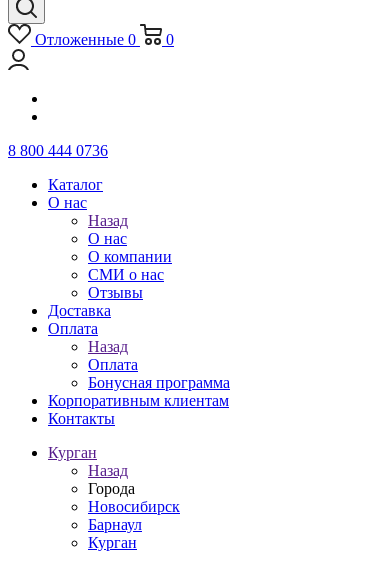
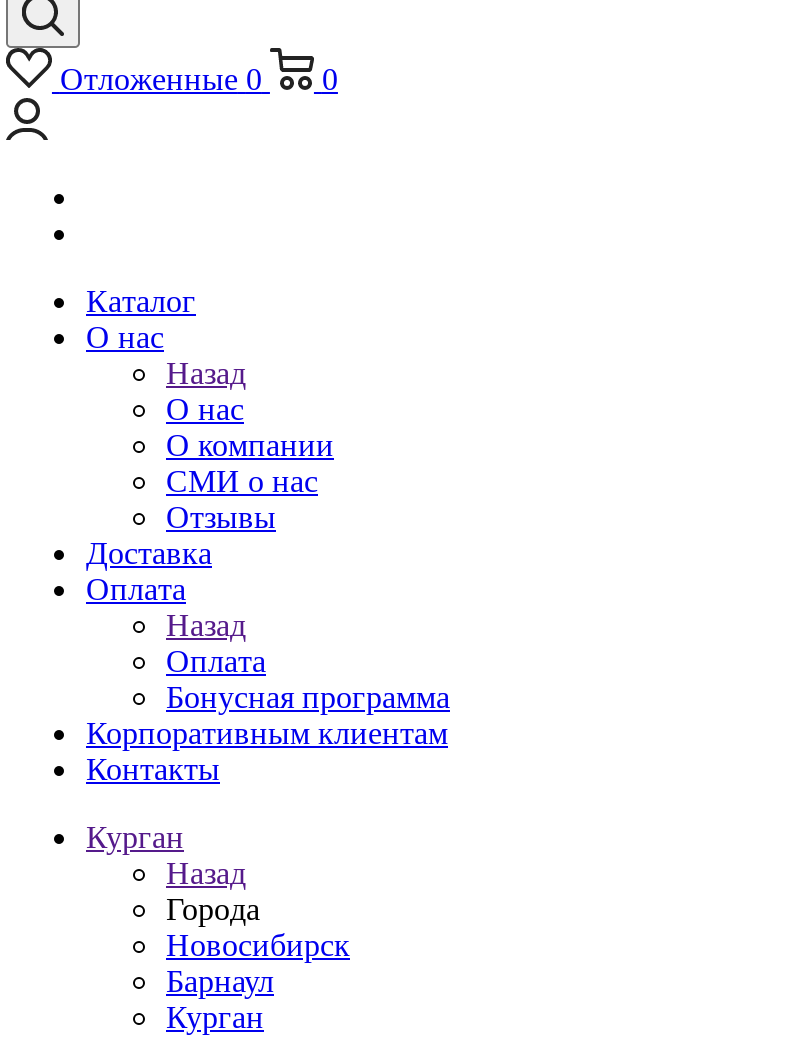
[8,142,108,159] 8 800 444 0736 -> none

